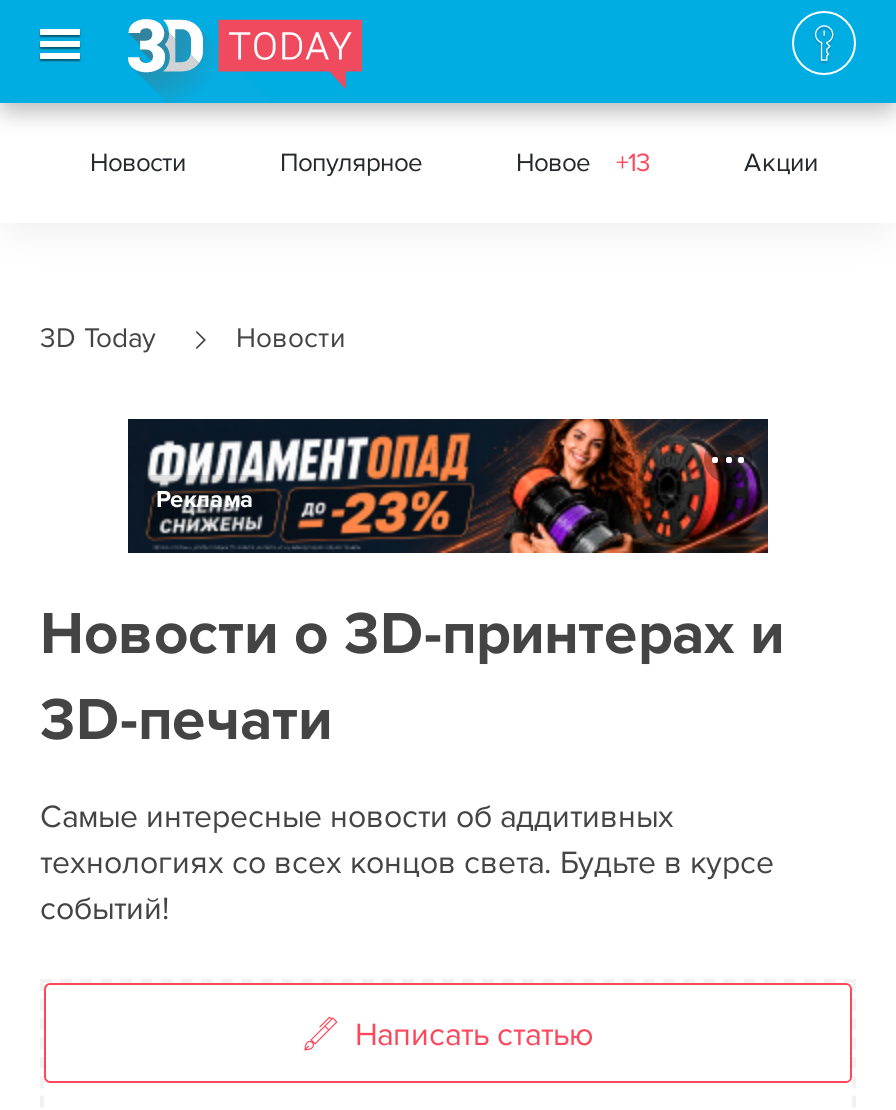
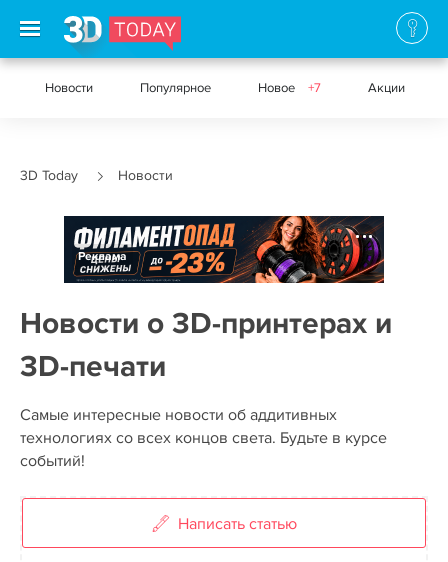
[516,147,650,179] Новое +13 -> [258,80,321,96] Новое +7

